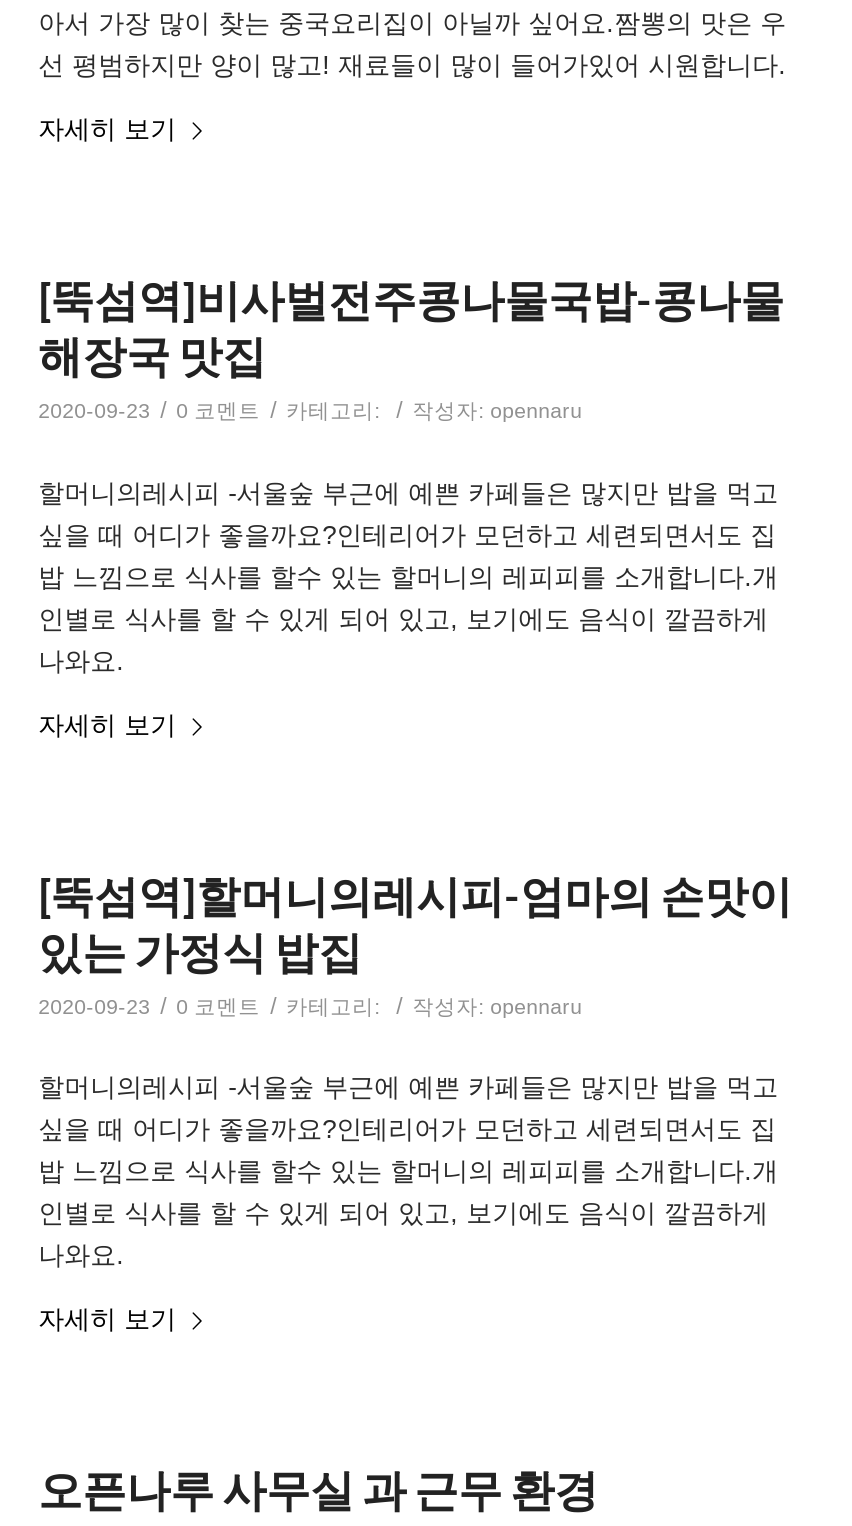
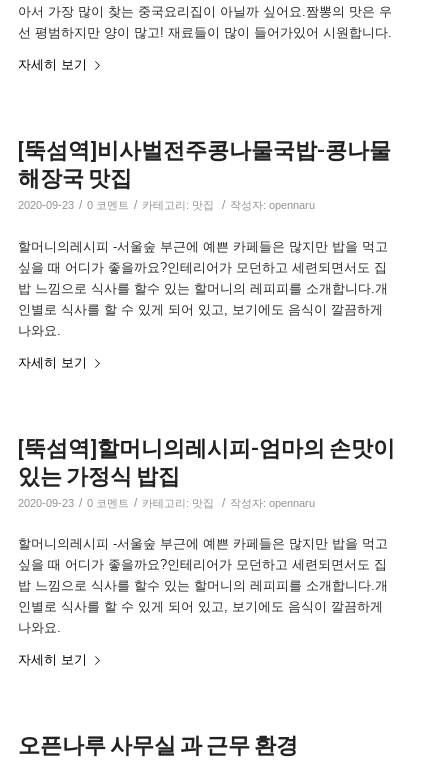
[38,397,582,423] 2020-09-23 / 0 코멘트 / 카테고리: / 작성자: opennaru -> [18,198,315,211] 2020-09-23 / 0 코멘트 / 카테고리: 맛집 | / 작성자: opennaru
[38,991,582,1017] 2020-09-23 / 0 코멘트 / 카테고리: / 작성자: opennaru -> [18,496,315,509] 2020-09-23 / 0 코멘트 / 카테고리: 맛집 | / 작성자: opennaru

